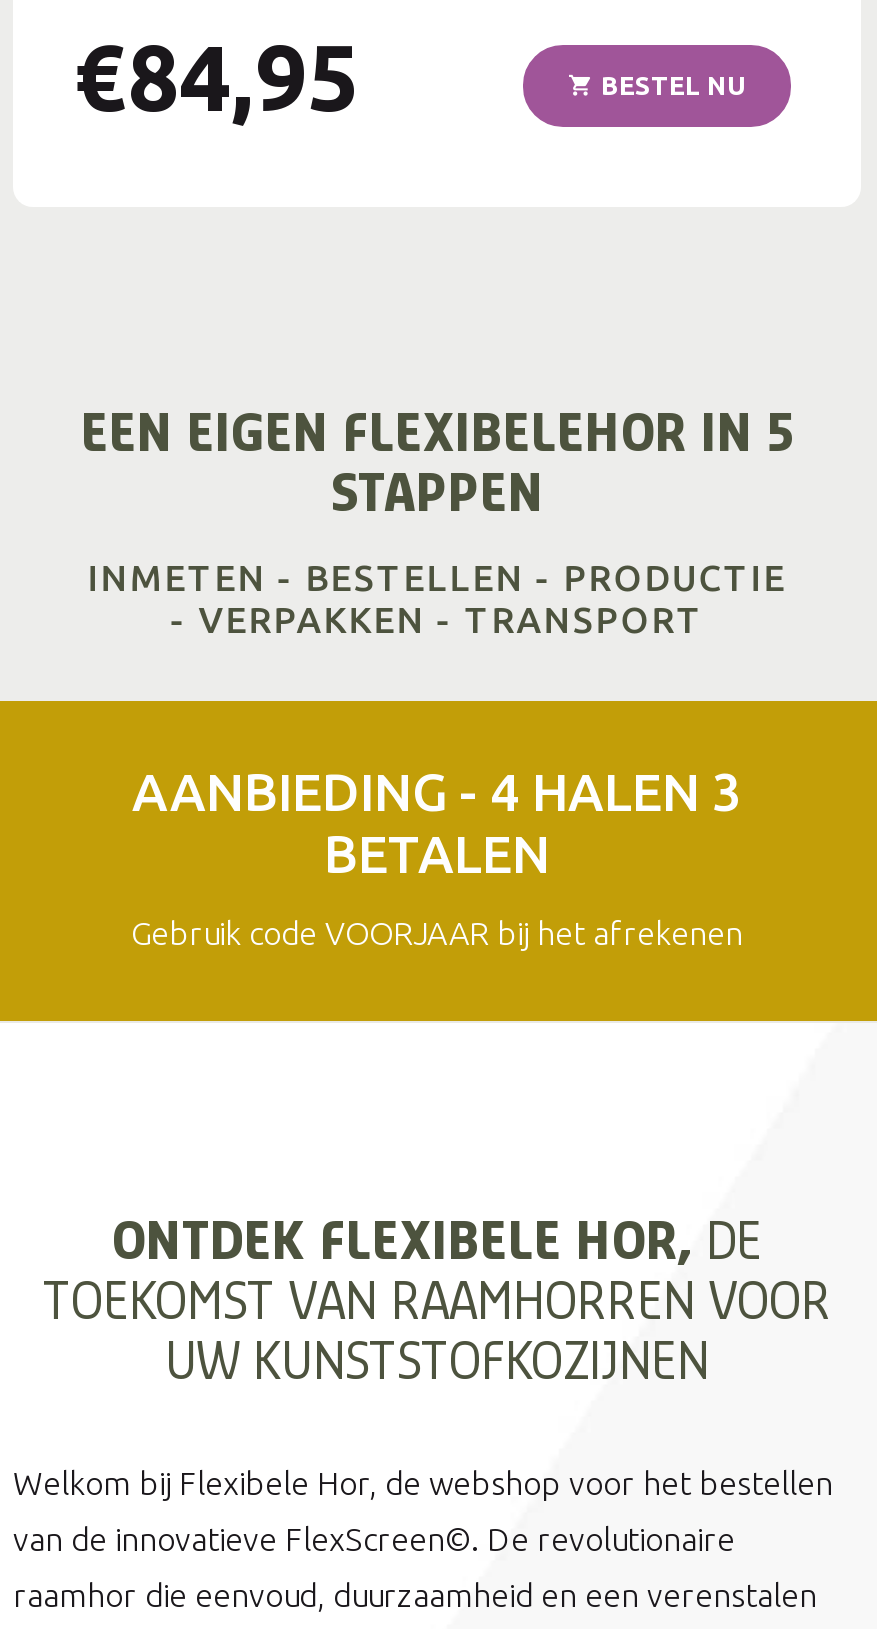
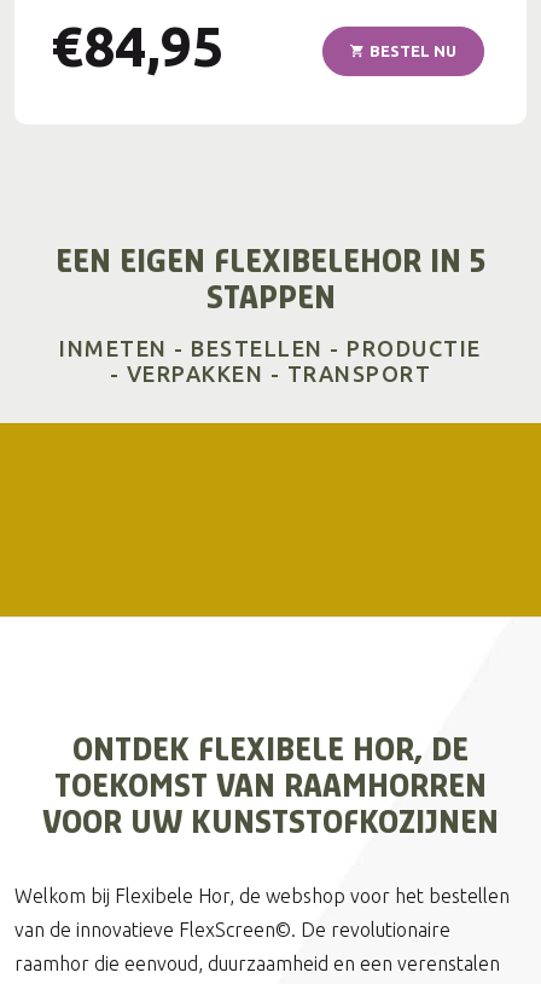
[131,763,743,951] AANBIEDING - 4 HALEN 3 | BETALEN | Gebruik code VOORJAAR bij het afrekenen -> none

